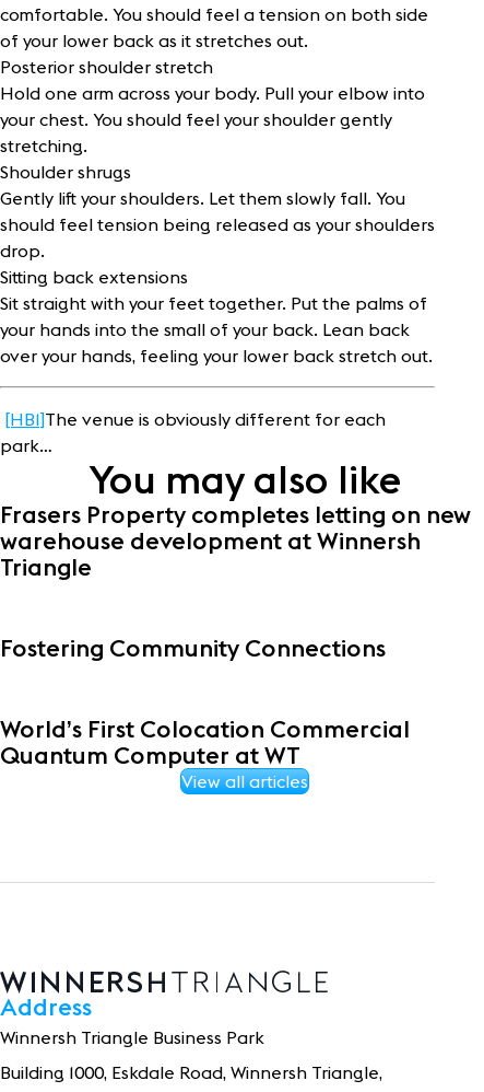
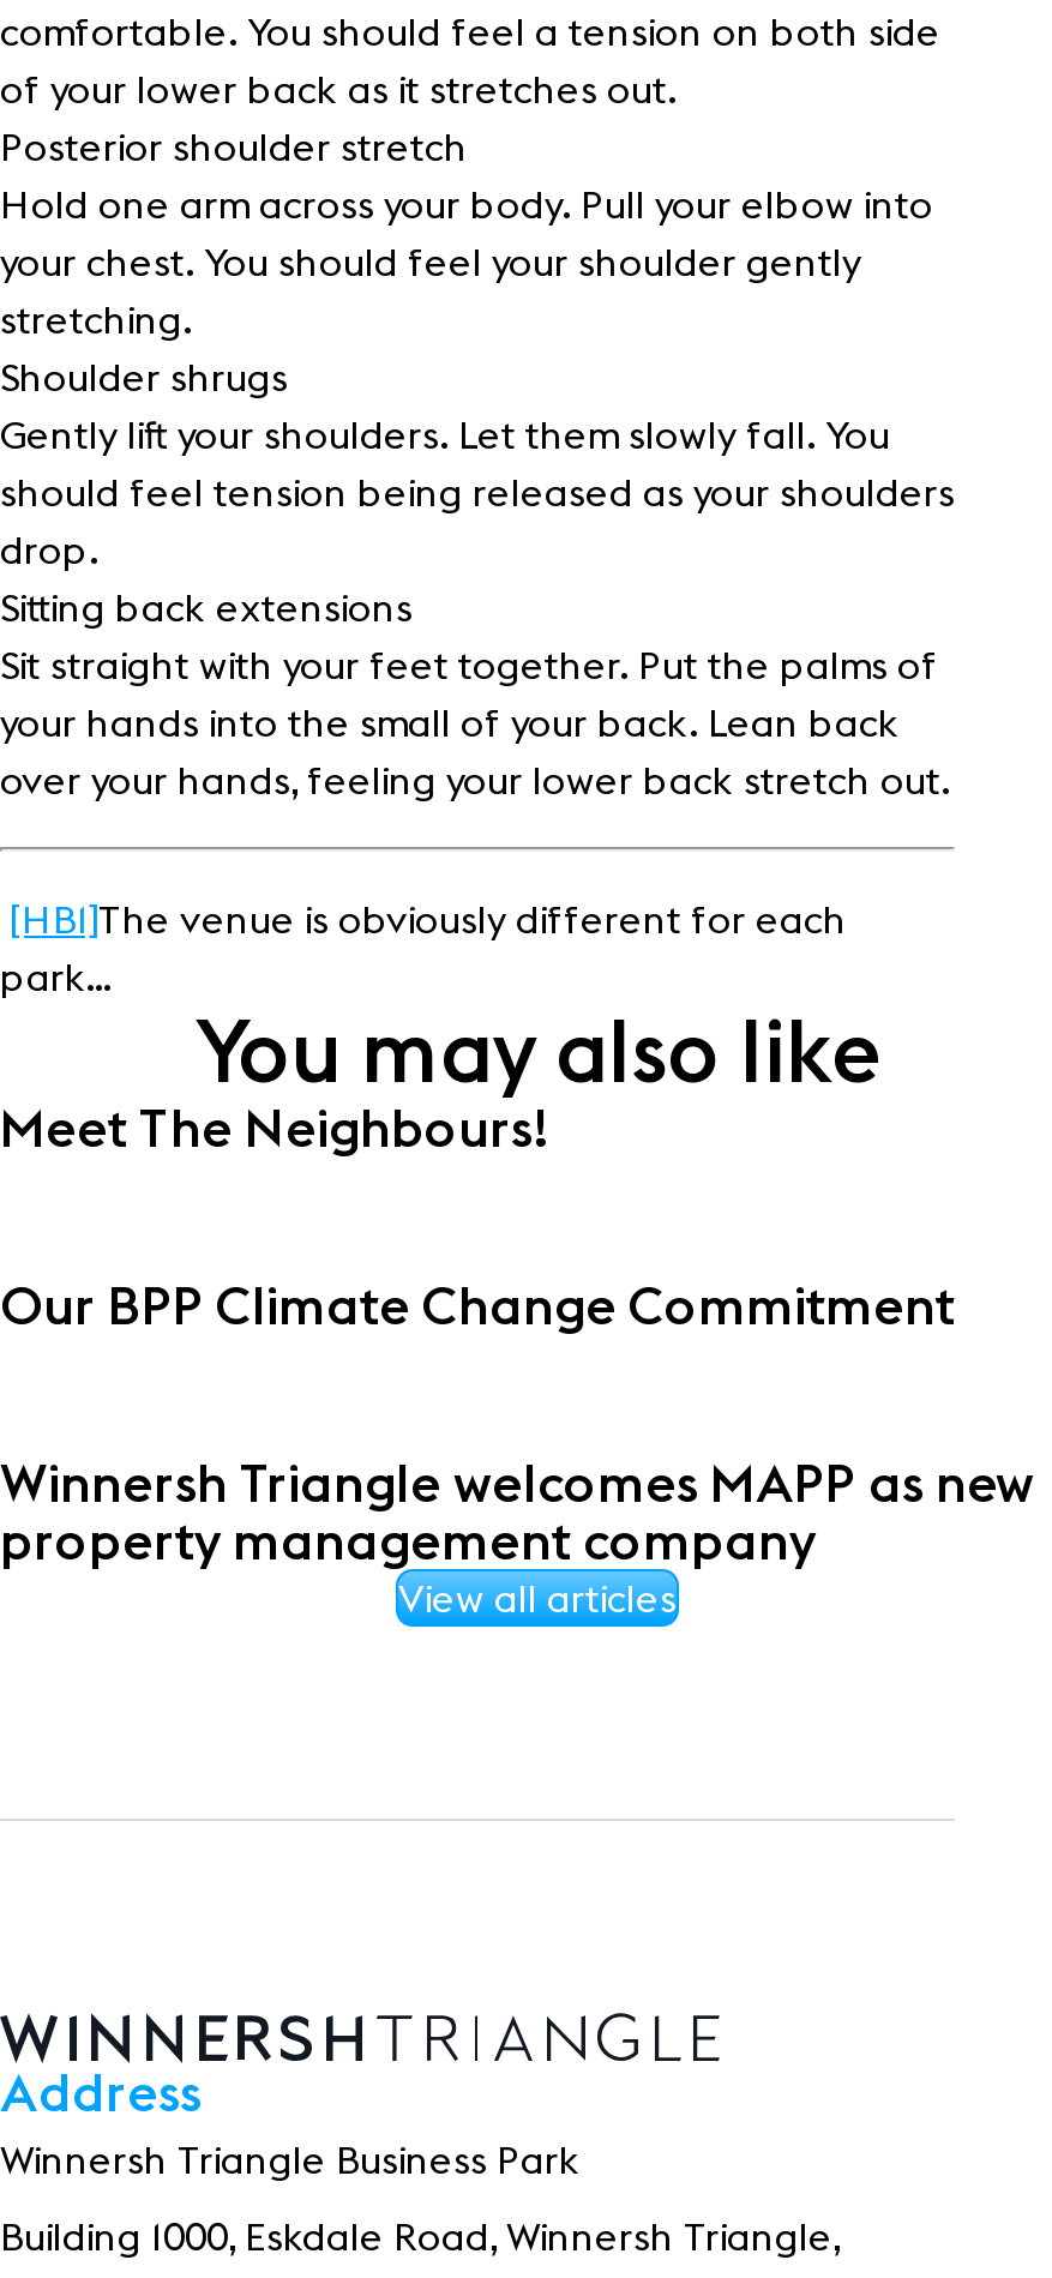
[0,499,471,582] Frasers Property completes letting on new | warehouse development at Winnersh | Triangle -> [0,1094,547,1161] Meet The Neighbours!
[0,632,386,663] Fostering Community Connections -> [0,1272,955,1339] Our BPP Climate Change Commitment
[0,713,410,770] World’s First Colocation Commercial | Quantum Computer at WT -> [0,1449,1034,1574] Winnersh Triangle welcomes MAPP as new | property management company

